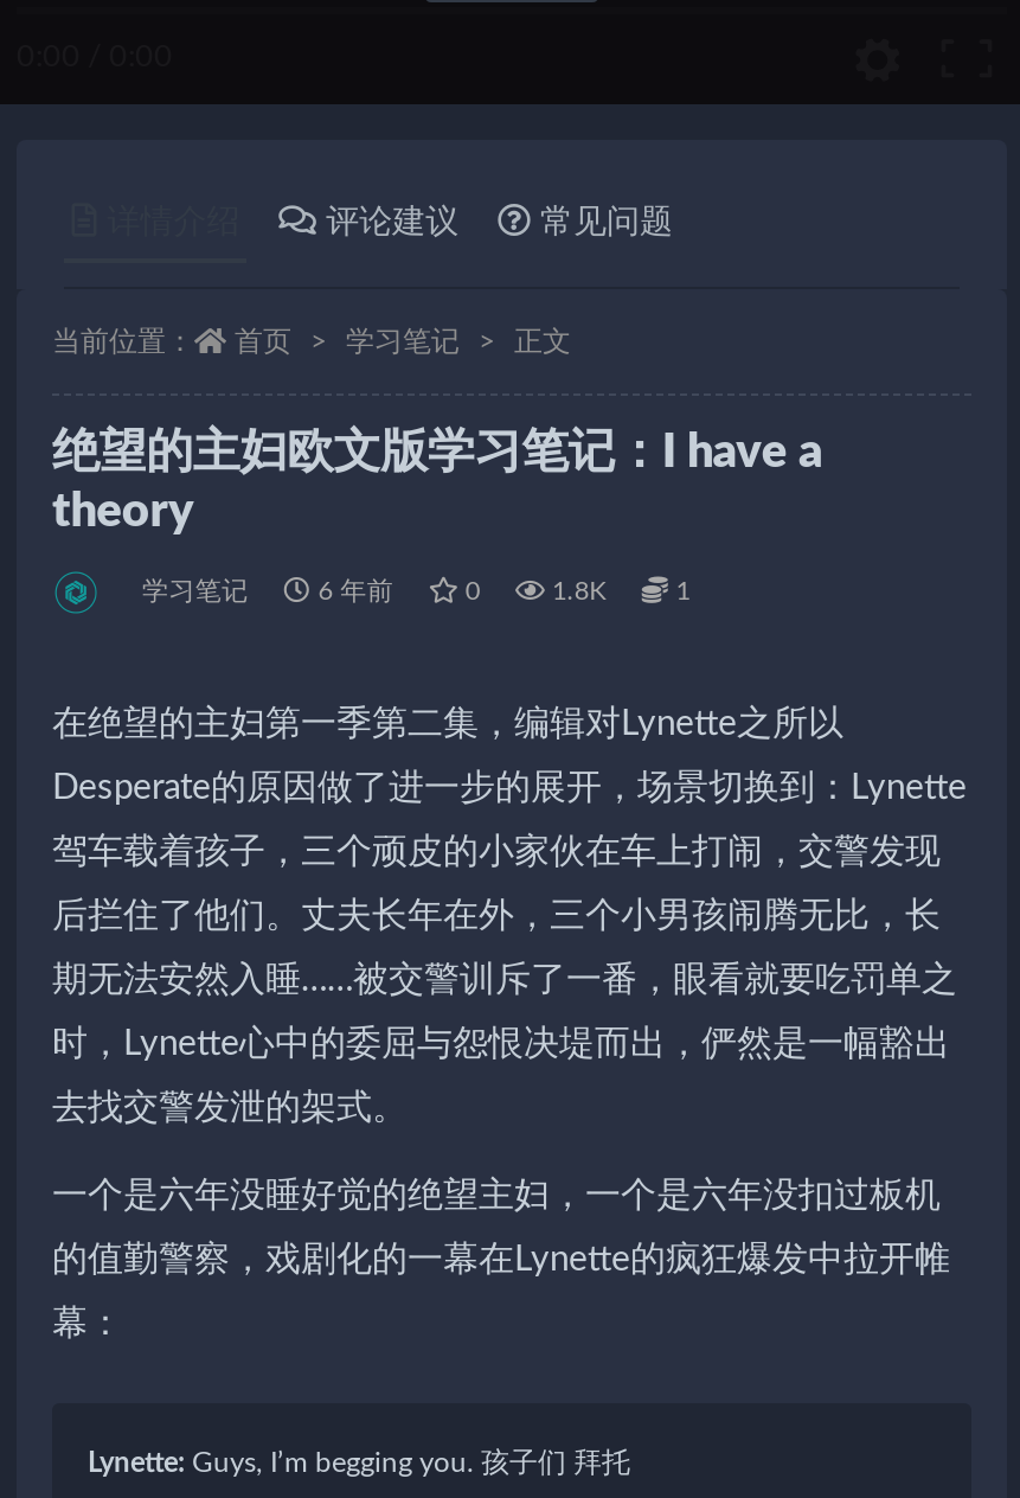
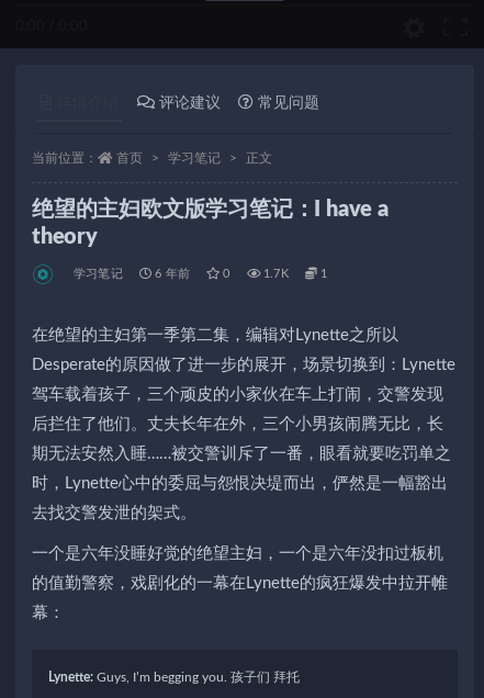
[544,579,606,605] 1.8K -> [260,268,288,280] 1.7K

